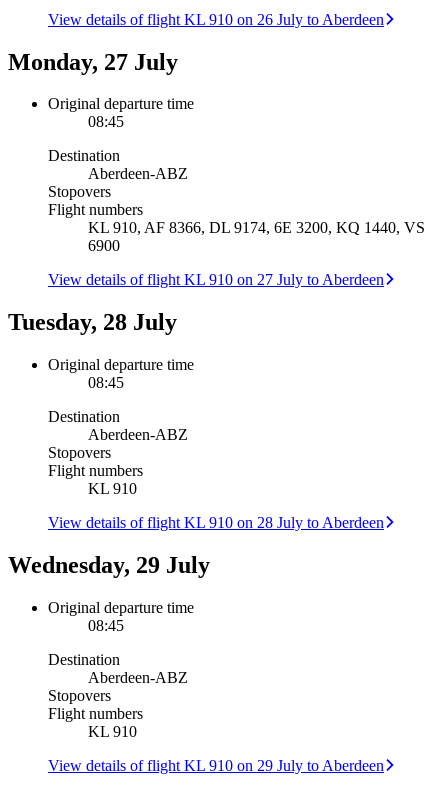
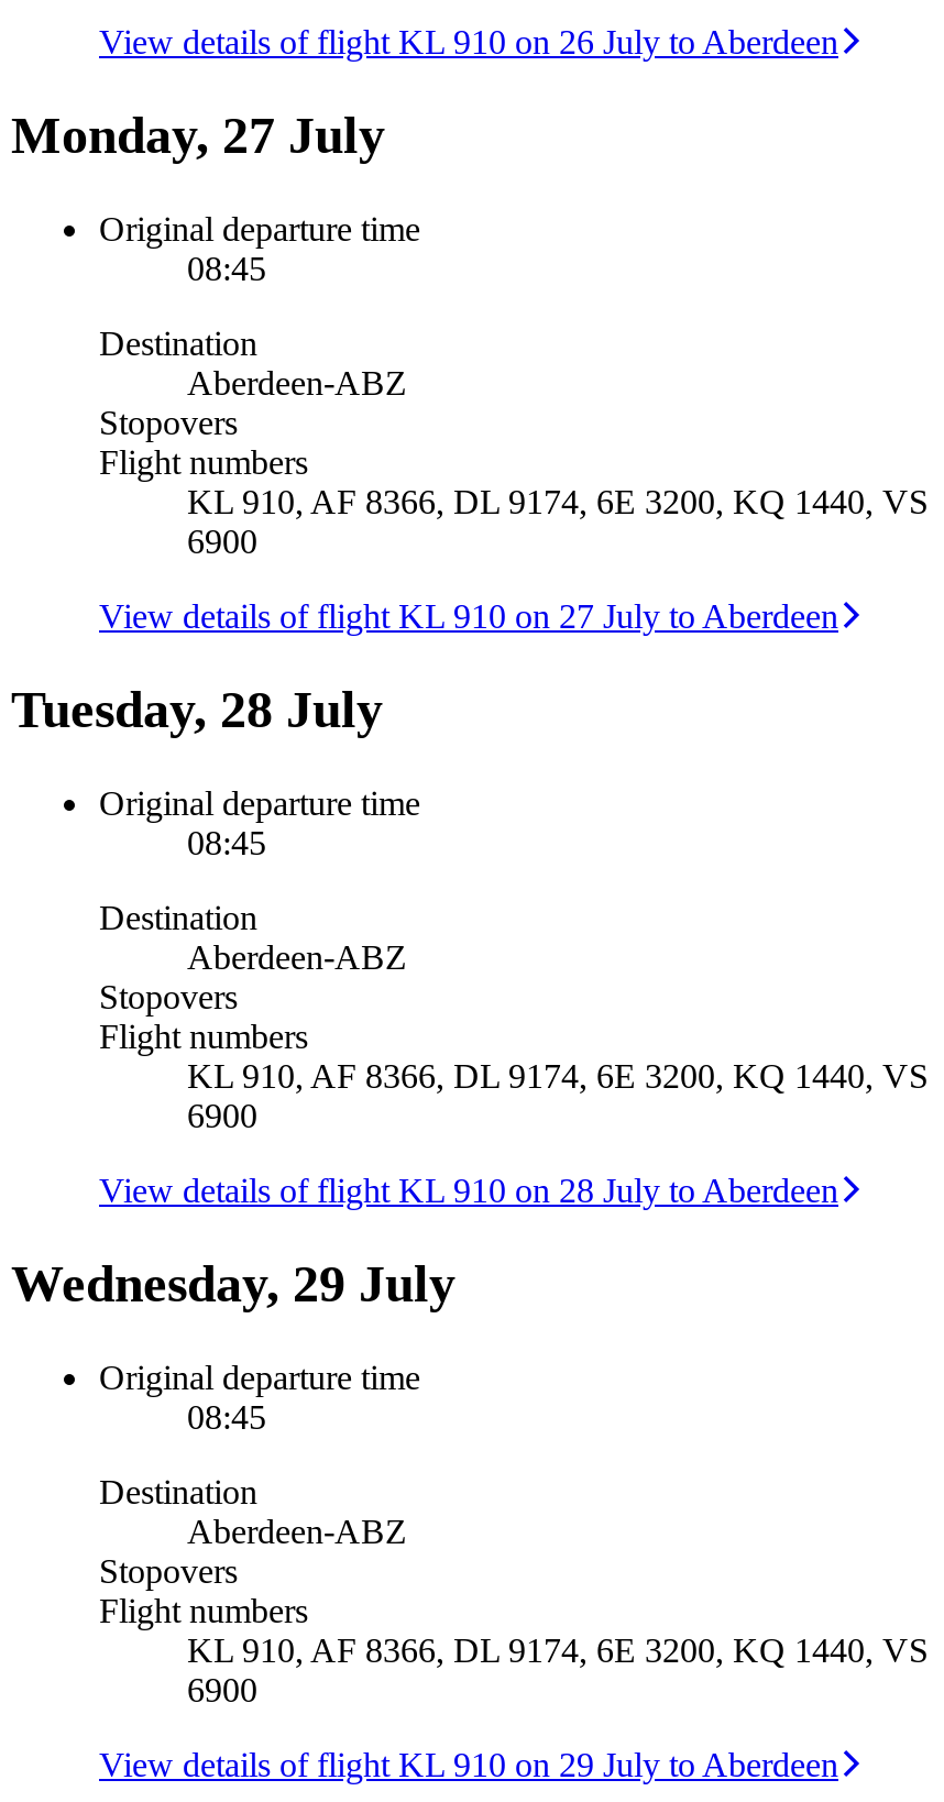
[88,480,137,497] KL 910 -> [187,1057,929,1134] KL 910, AF 8366, DL 9174, 6E 3200, KQ 1440, VS | 6900
[88,723,137,740] KL 910 -> [187,1630,929,1707] KL 910, AF 8366, DL 9174, 6E 3200, KQ 1440, VS | 6900

